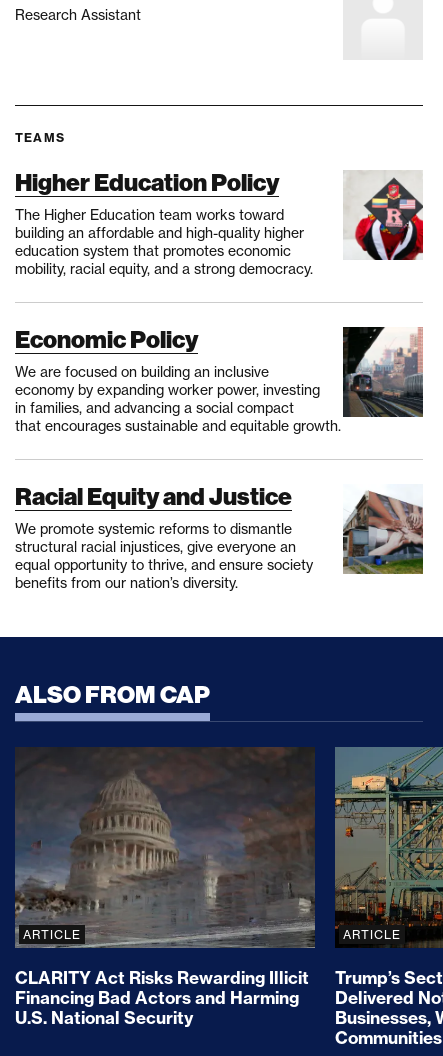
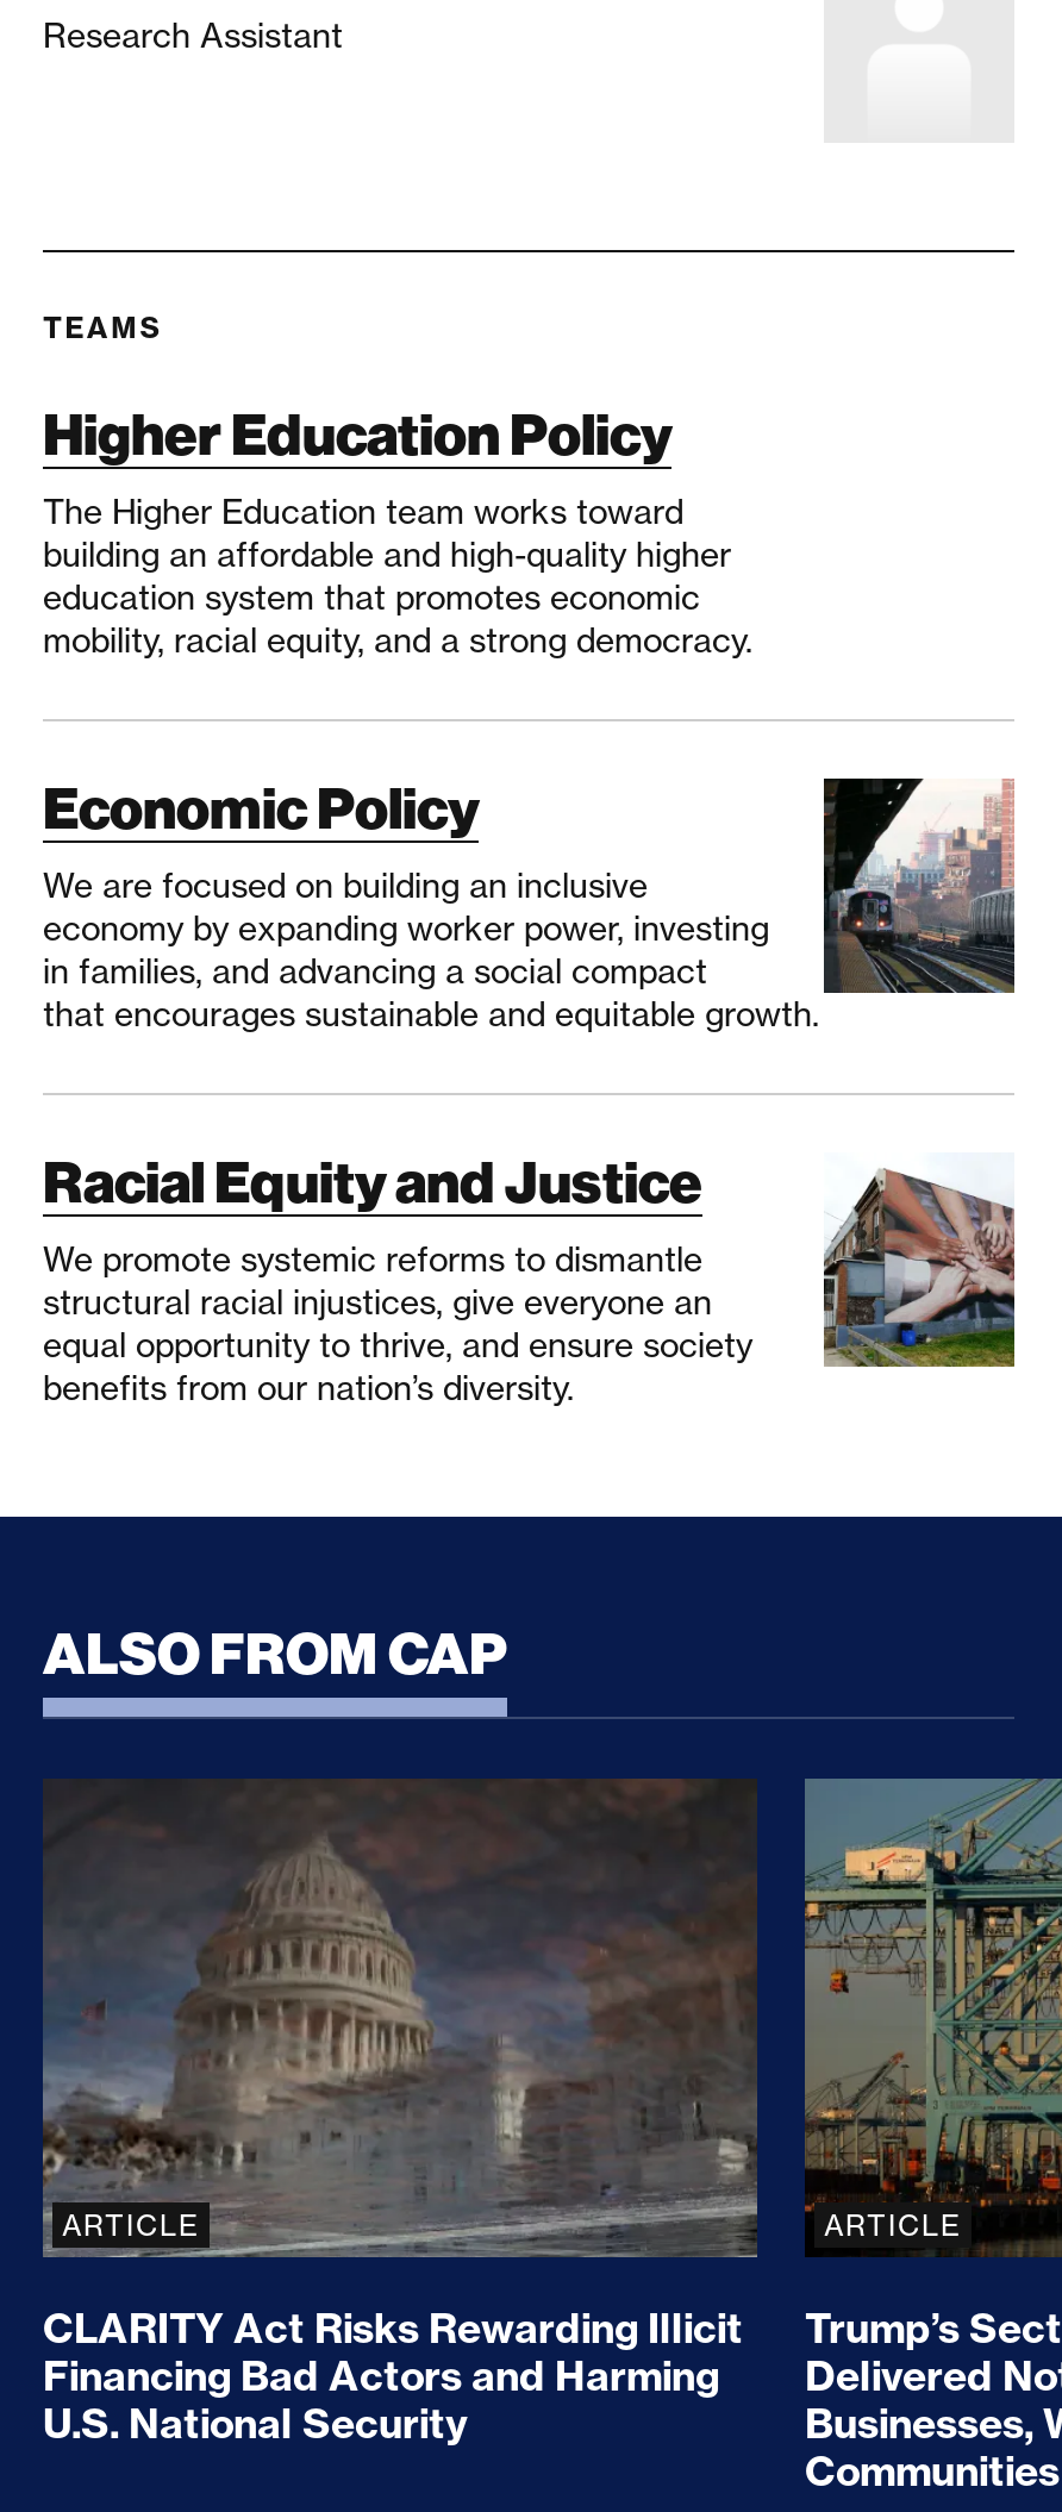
[343,170,424,261] [image] -> none

